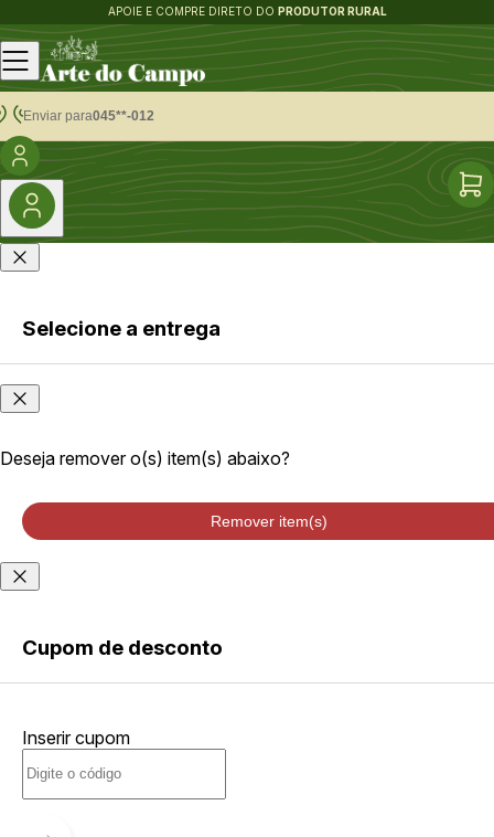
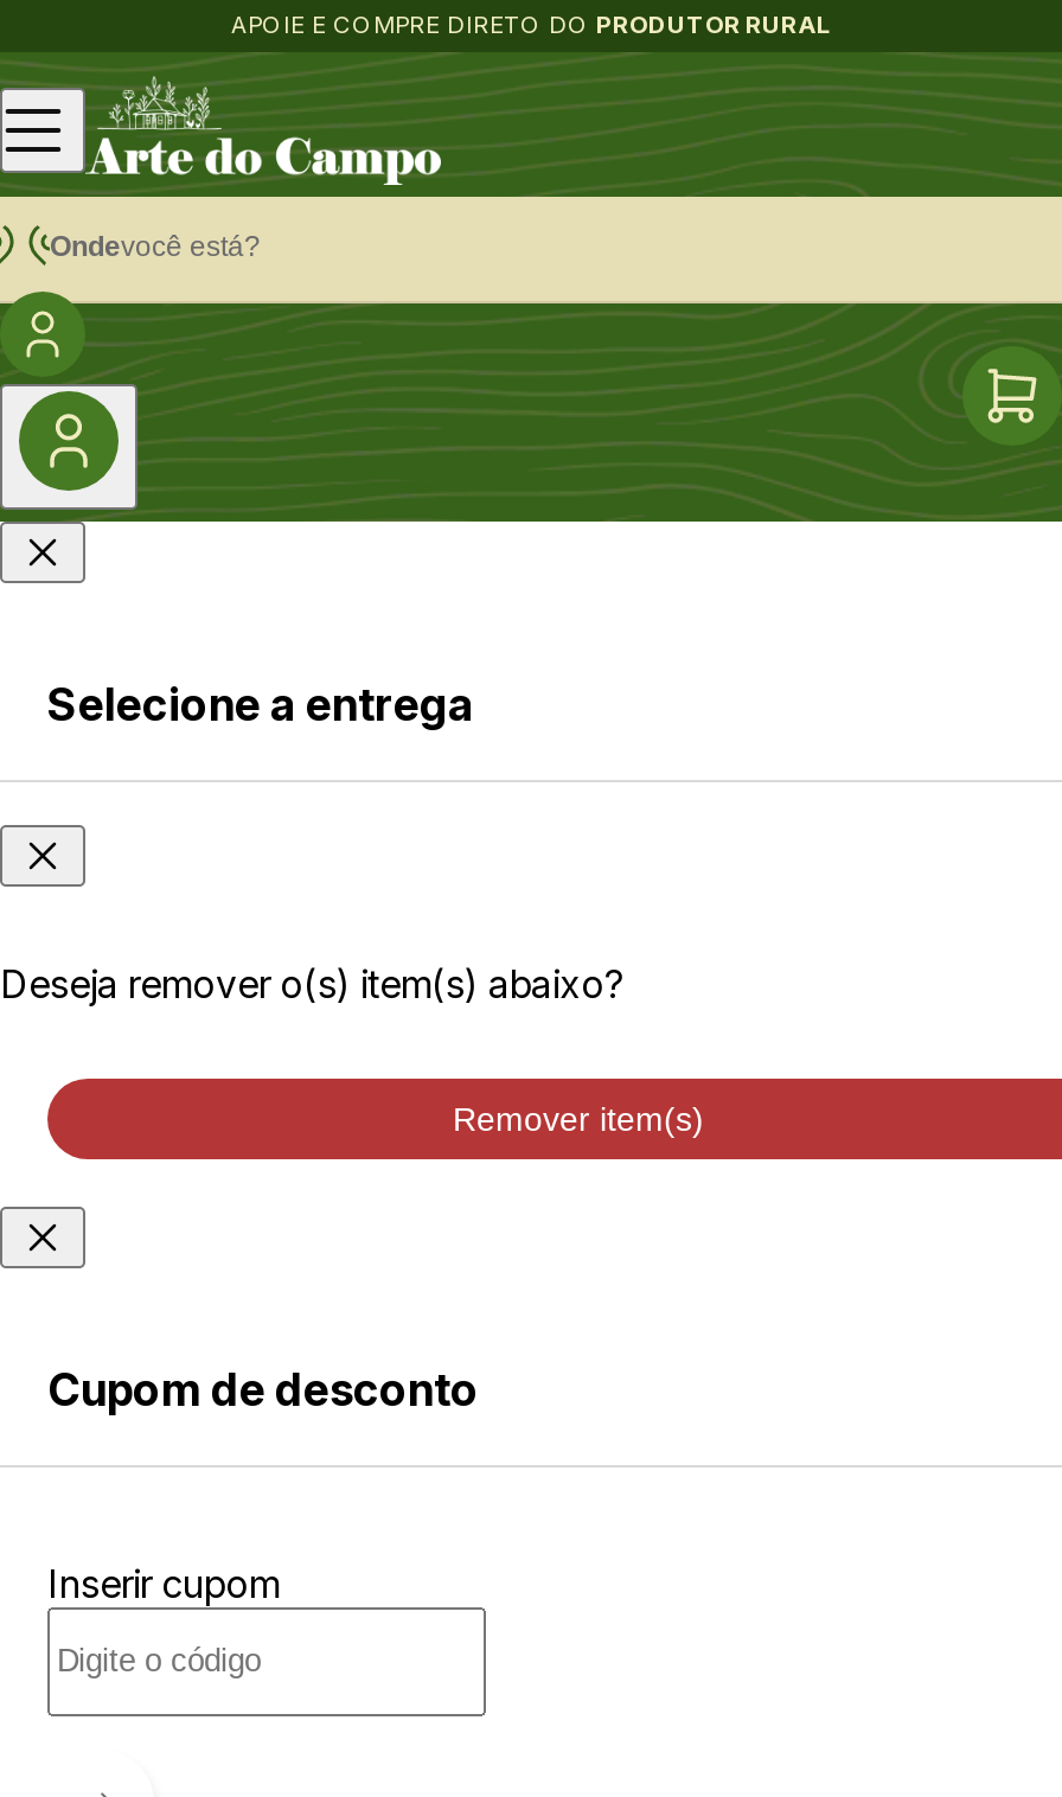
[23,108,154,123] Enviar para045**-012 -> [50,231,261,264] Ondevocê está?

